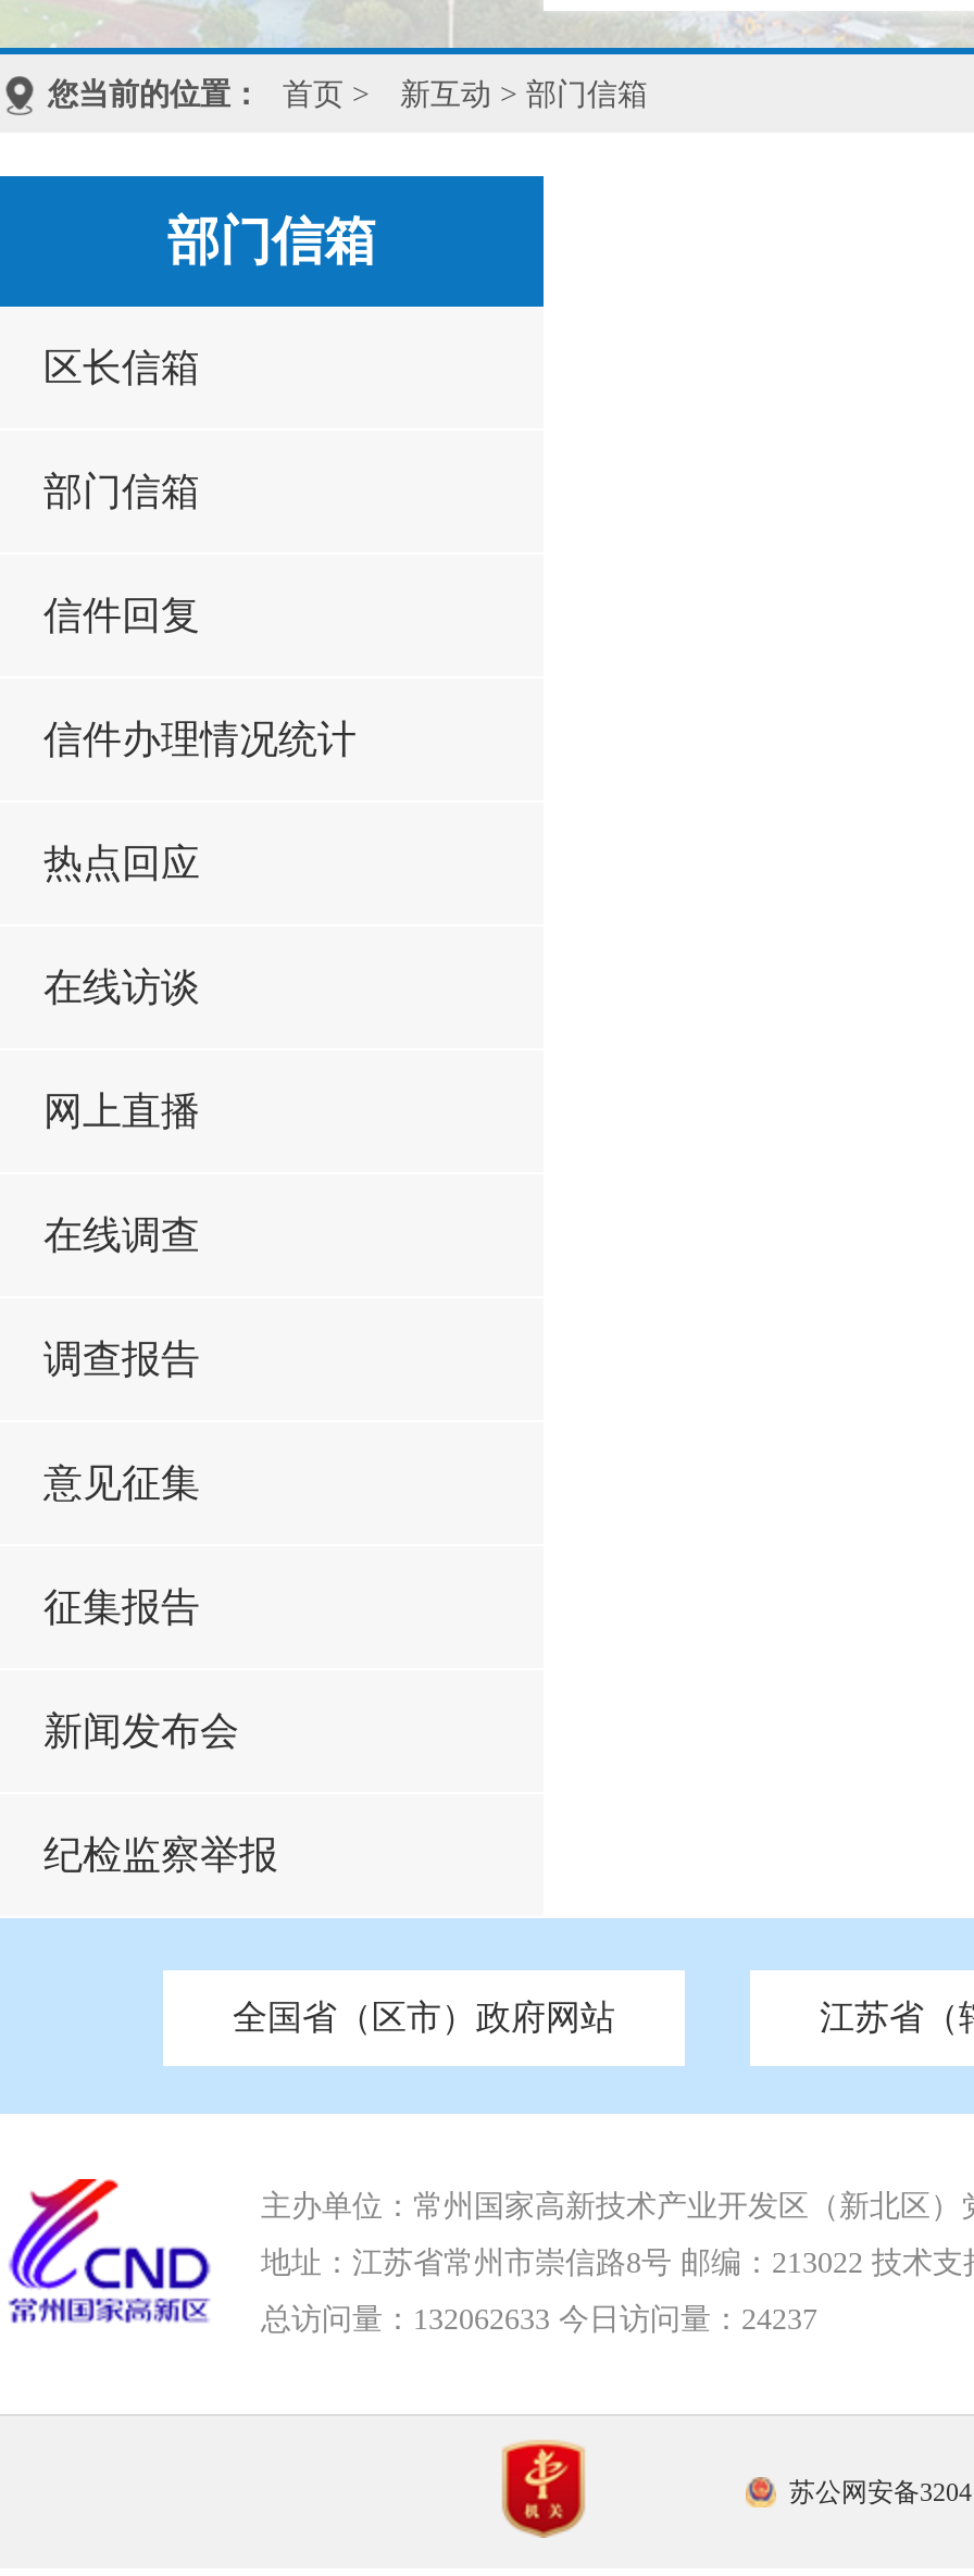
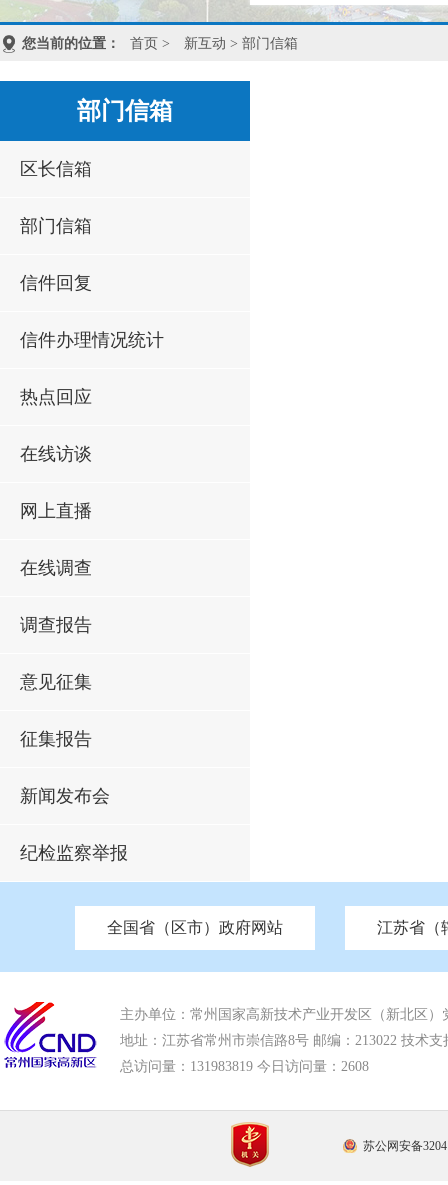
[261,2303,817,2336] 总访问量：132062633 今日访问量：24237 -> [120,1059,369,1074] 总访问量：131983819 今日访问量：2608

